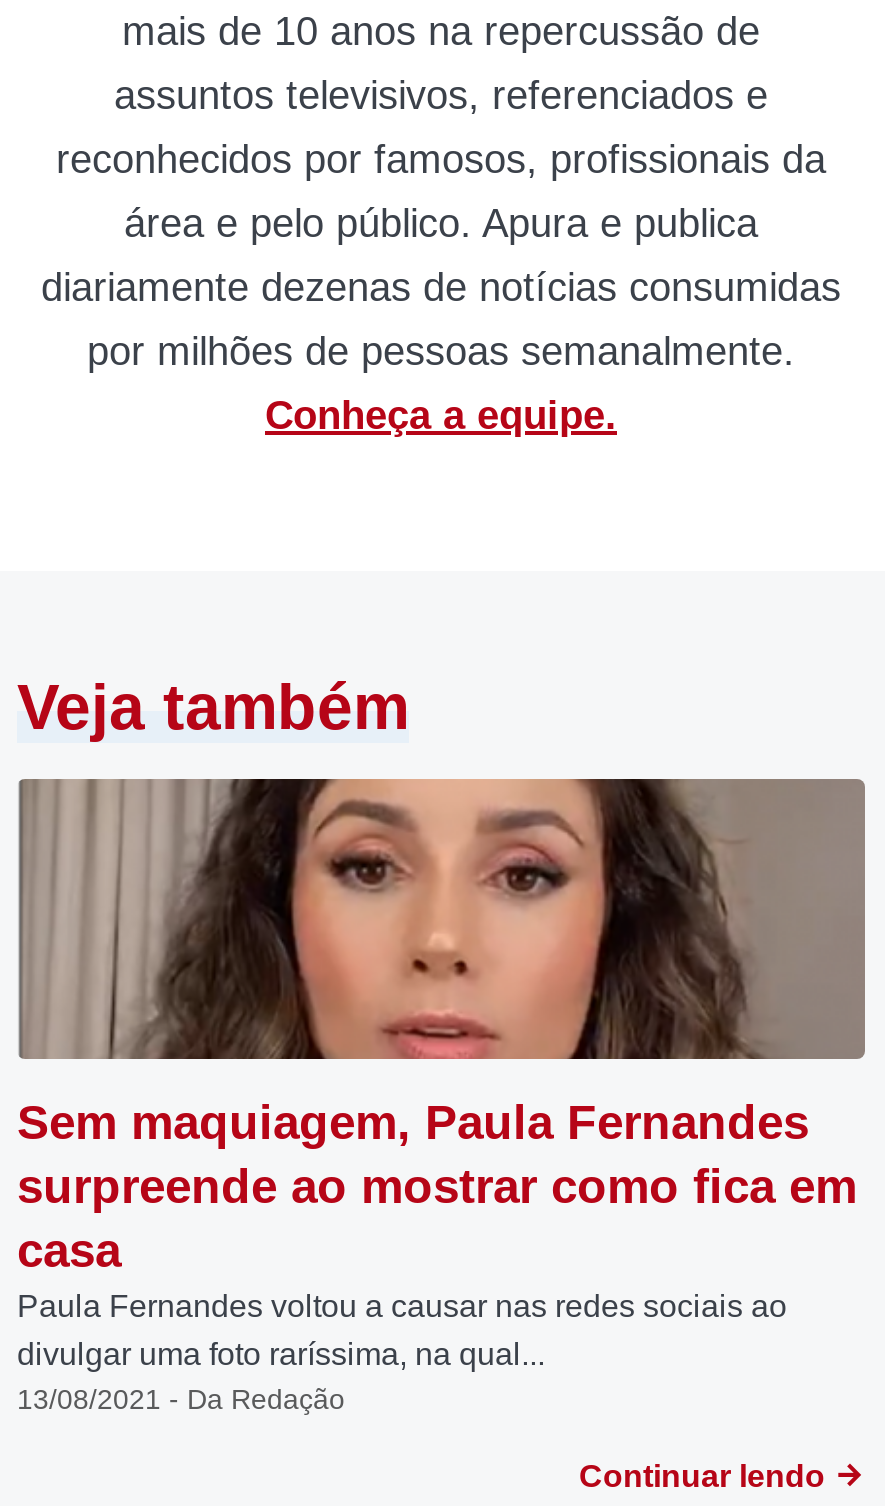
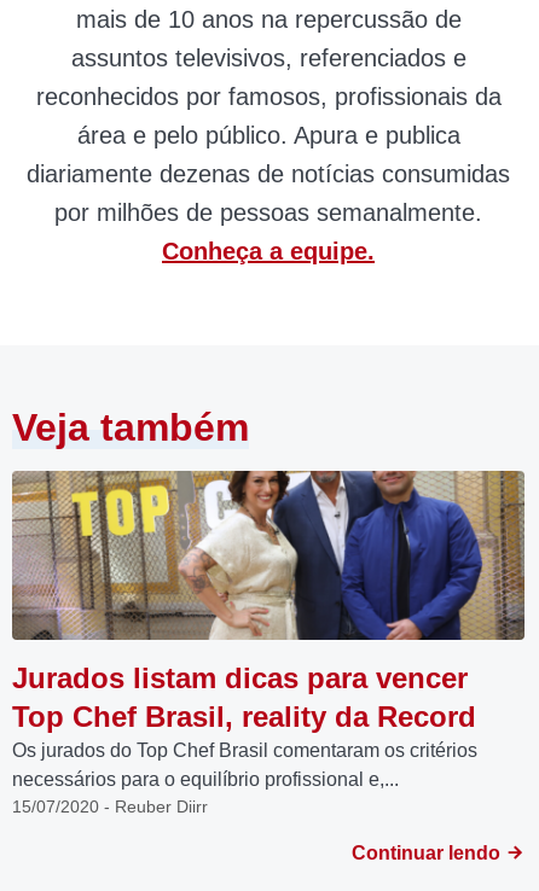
[17,777,865,1416] [image] | Sem maquiagem, Paula Fernandes | surpreende ao mostrar como fica em | casa | Paula Fernandes voltou a causar nas redes sociais ao | divulgar uma foto raríssima, na qual... | 13/08/2021 - Da Redação -> [11,470,523,817] [image] | Jurados listam dicas para vencer | Top Chef Brasil, reality da Record | Os jurados do Top Chef Brasil comentaram os critérios | necessários para o equilíbrio profissional e,... | 15/07/2020 - Reuber Diirr

